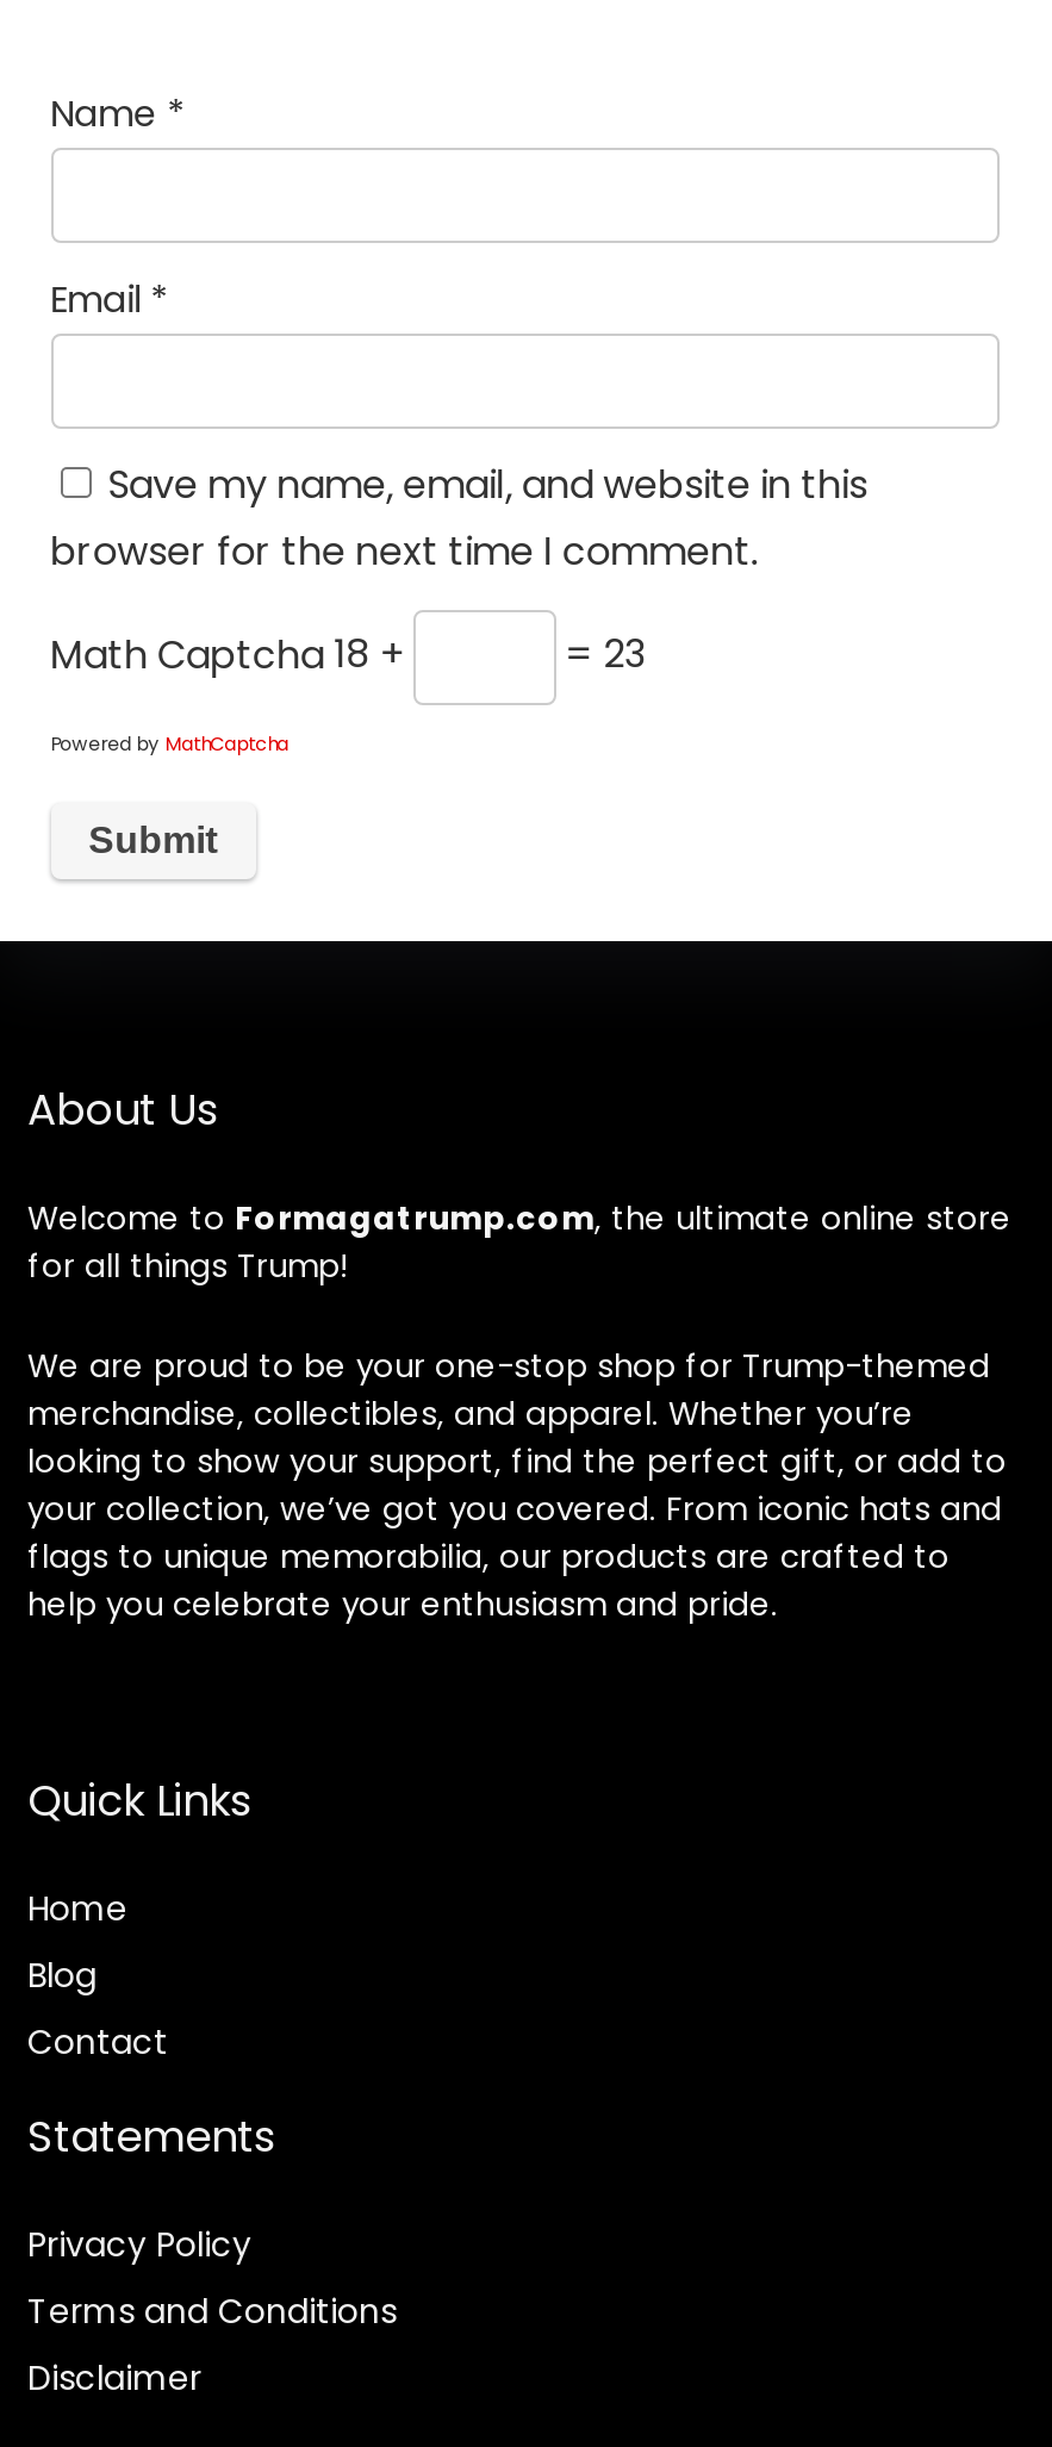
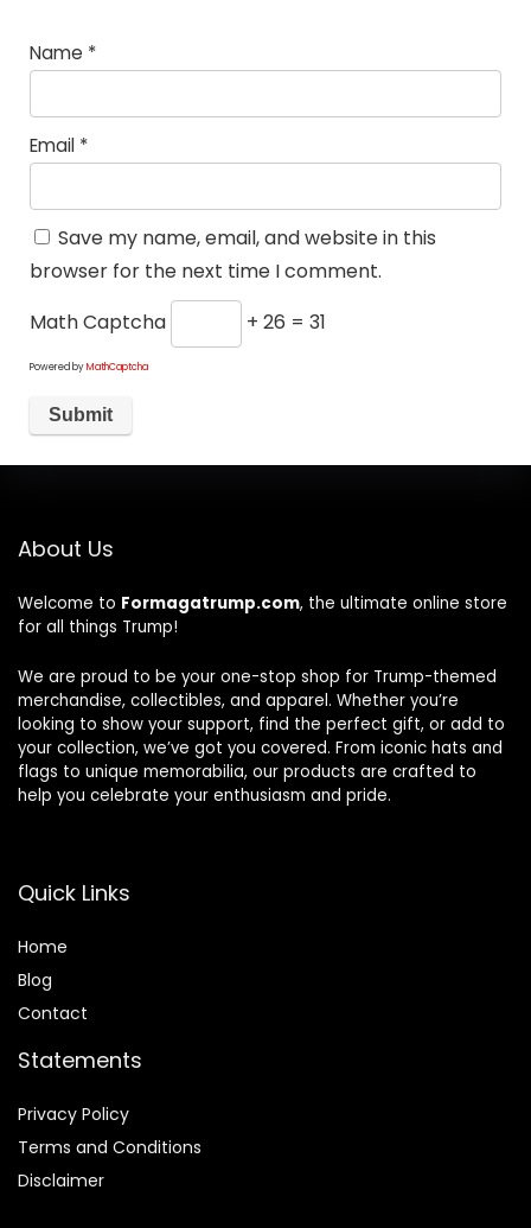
[50,627,646,682] Math Captcha 18 + | = 23 -> [29,309,325,336] Math Captcha | + 26 = 31

